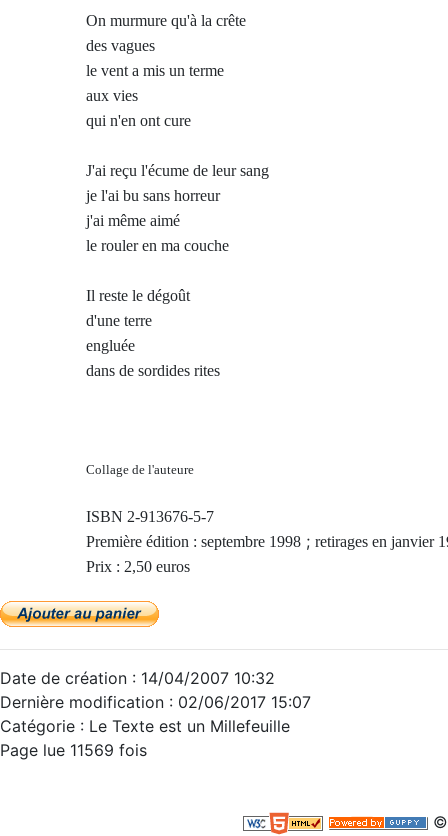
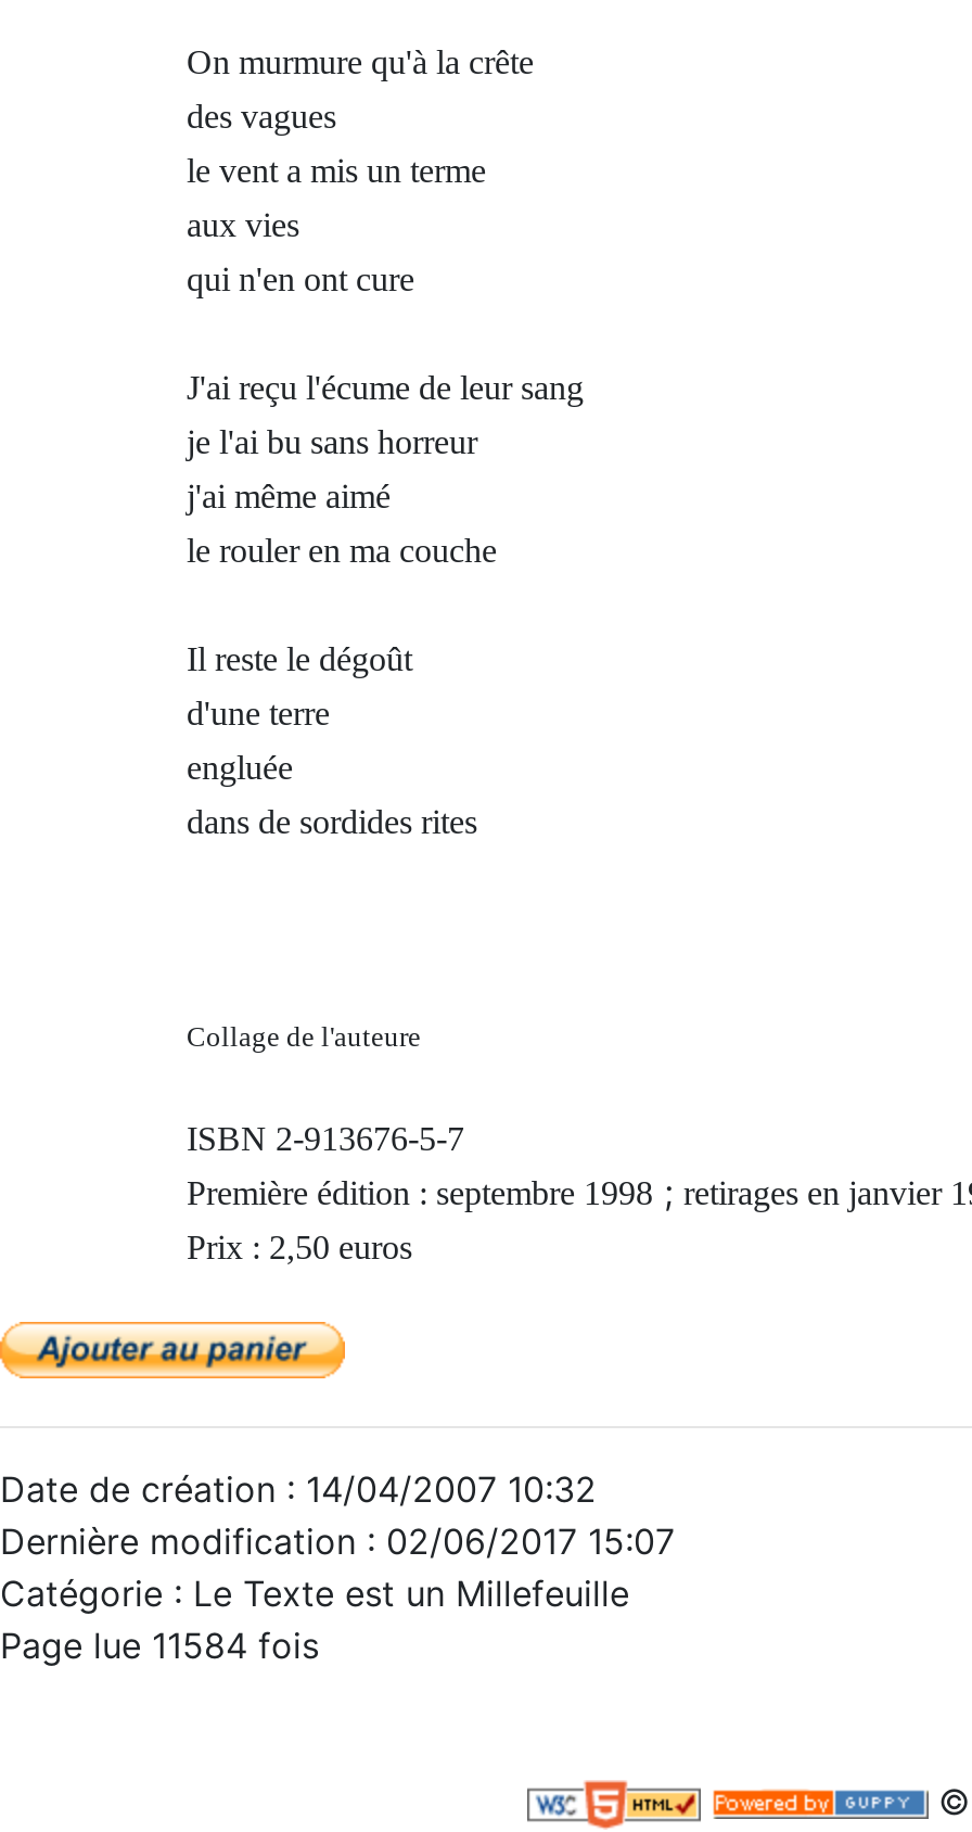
[0,740,147,760] Page lue 11569 fois -> [0,1623,319,1666] Page lue 11584 fois

